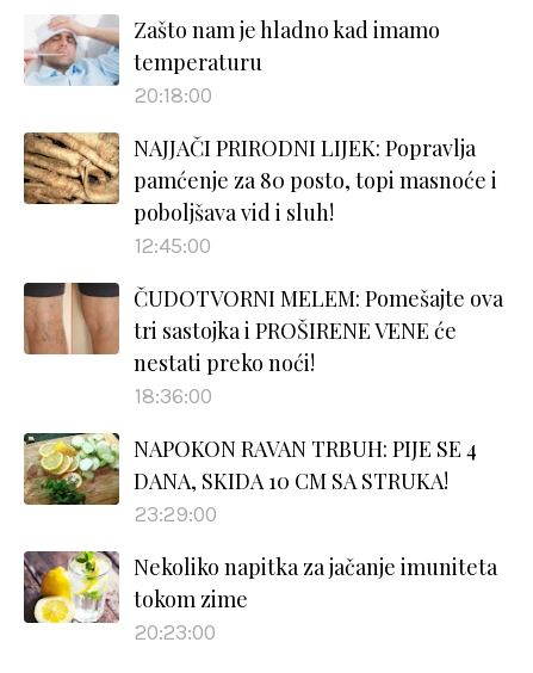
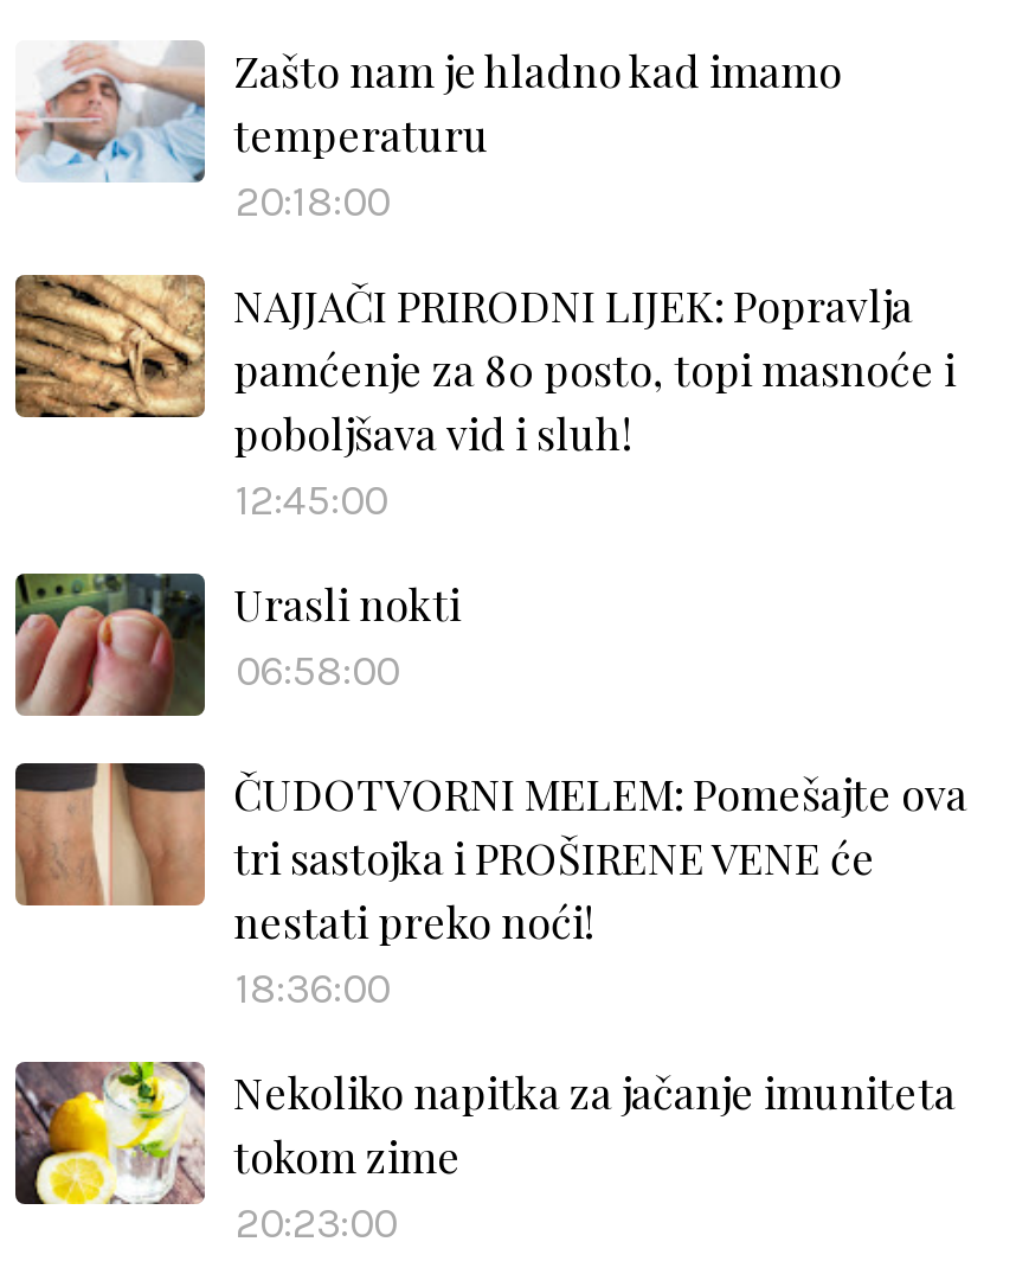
none -> [13,571,461,718] [image] | Urasli nokti | 06:58:00
moved [23,280,503,410] -> [13,758,967,1015]: [image] | ČUDOTVORNI MELEM: Pomešajte ova | tri sastojka i PROŠIRENE VENE će | nestati preko noći! | 18:36:00
[23,432,477,528] [image] | NAPOKON RAVAN TRBUH: PIJE SE 4 | DANA, SKIDA 10 CM SA STRUKA! | 23:29:00 -> none

